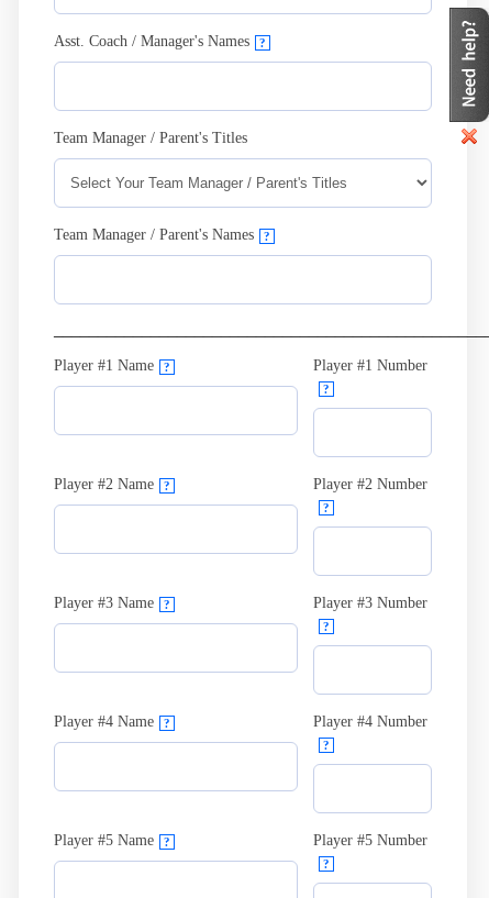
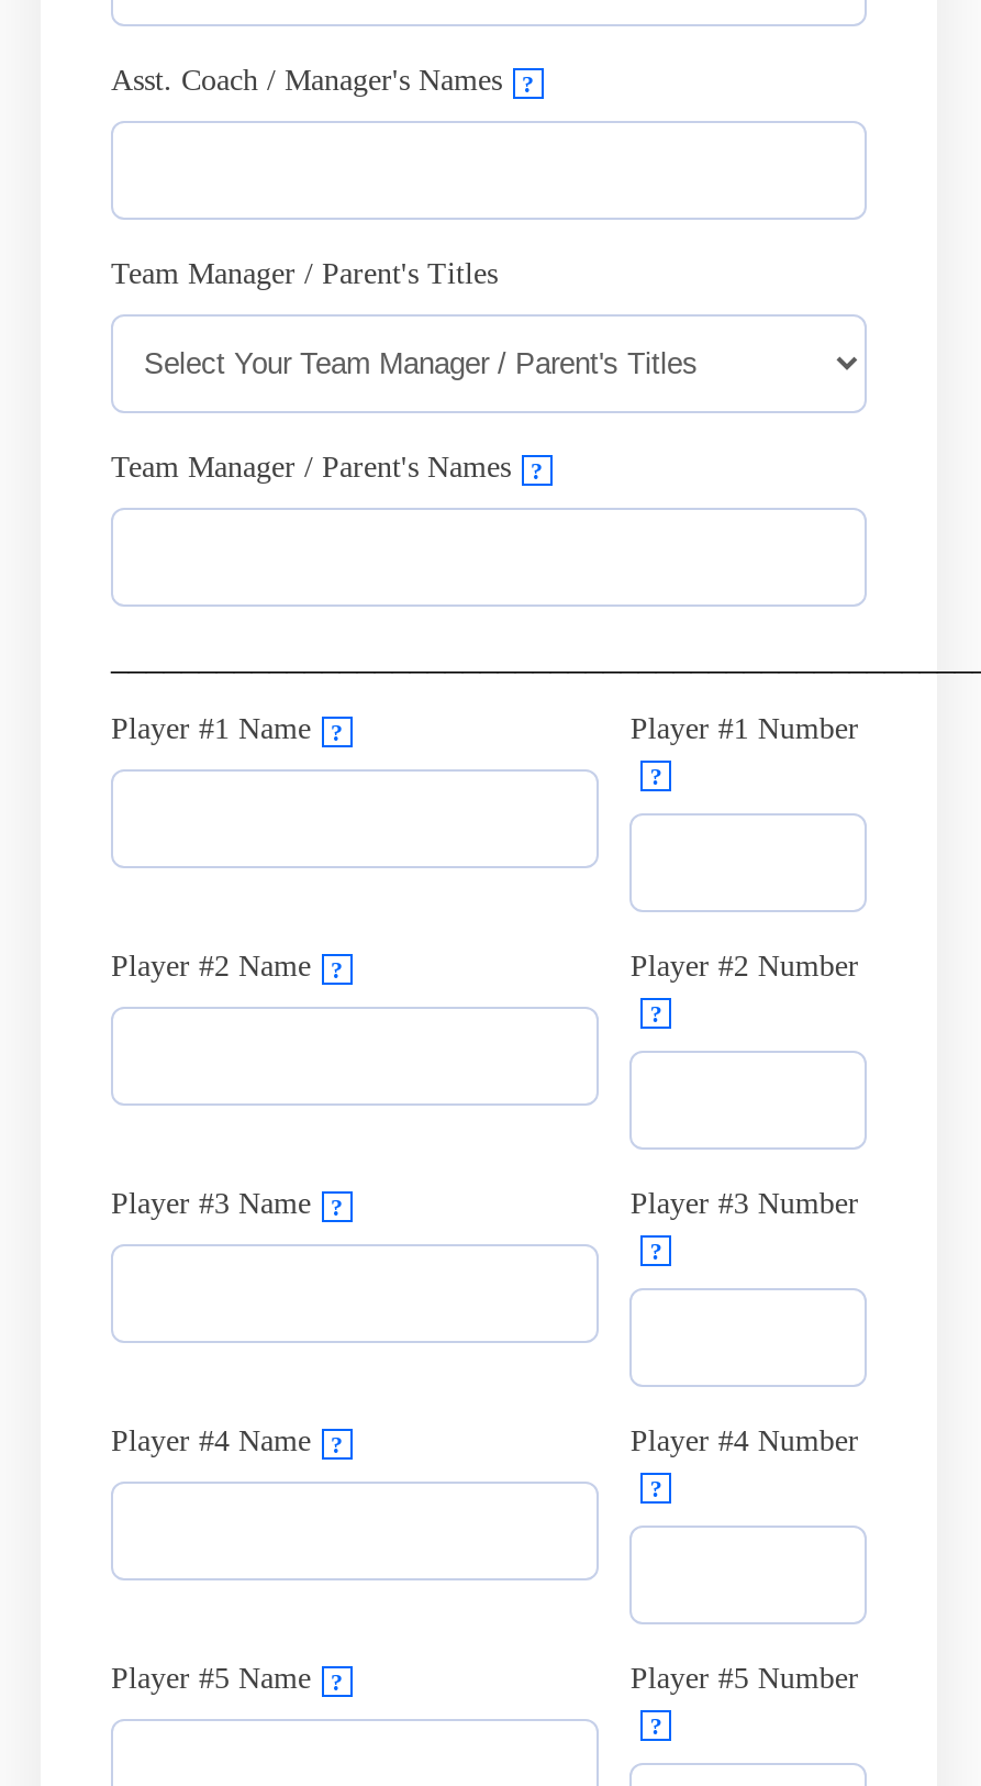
[448,7,486,145] [image] -> none

